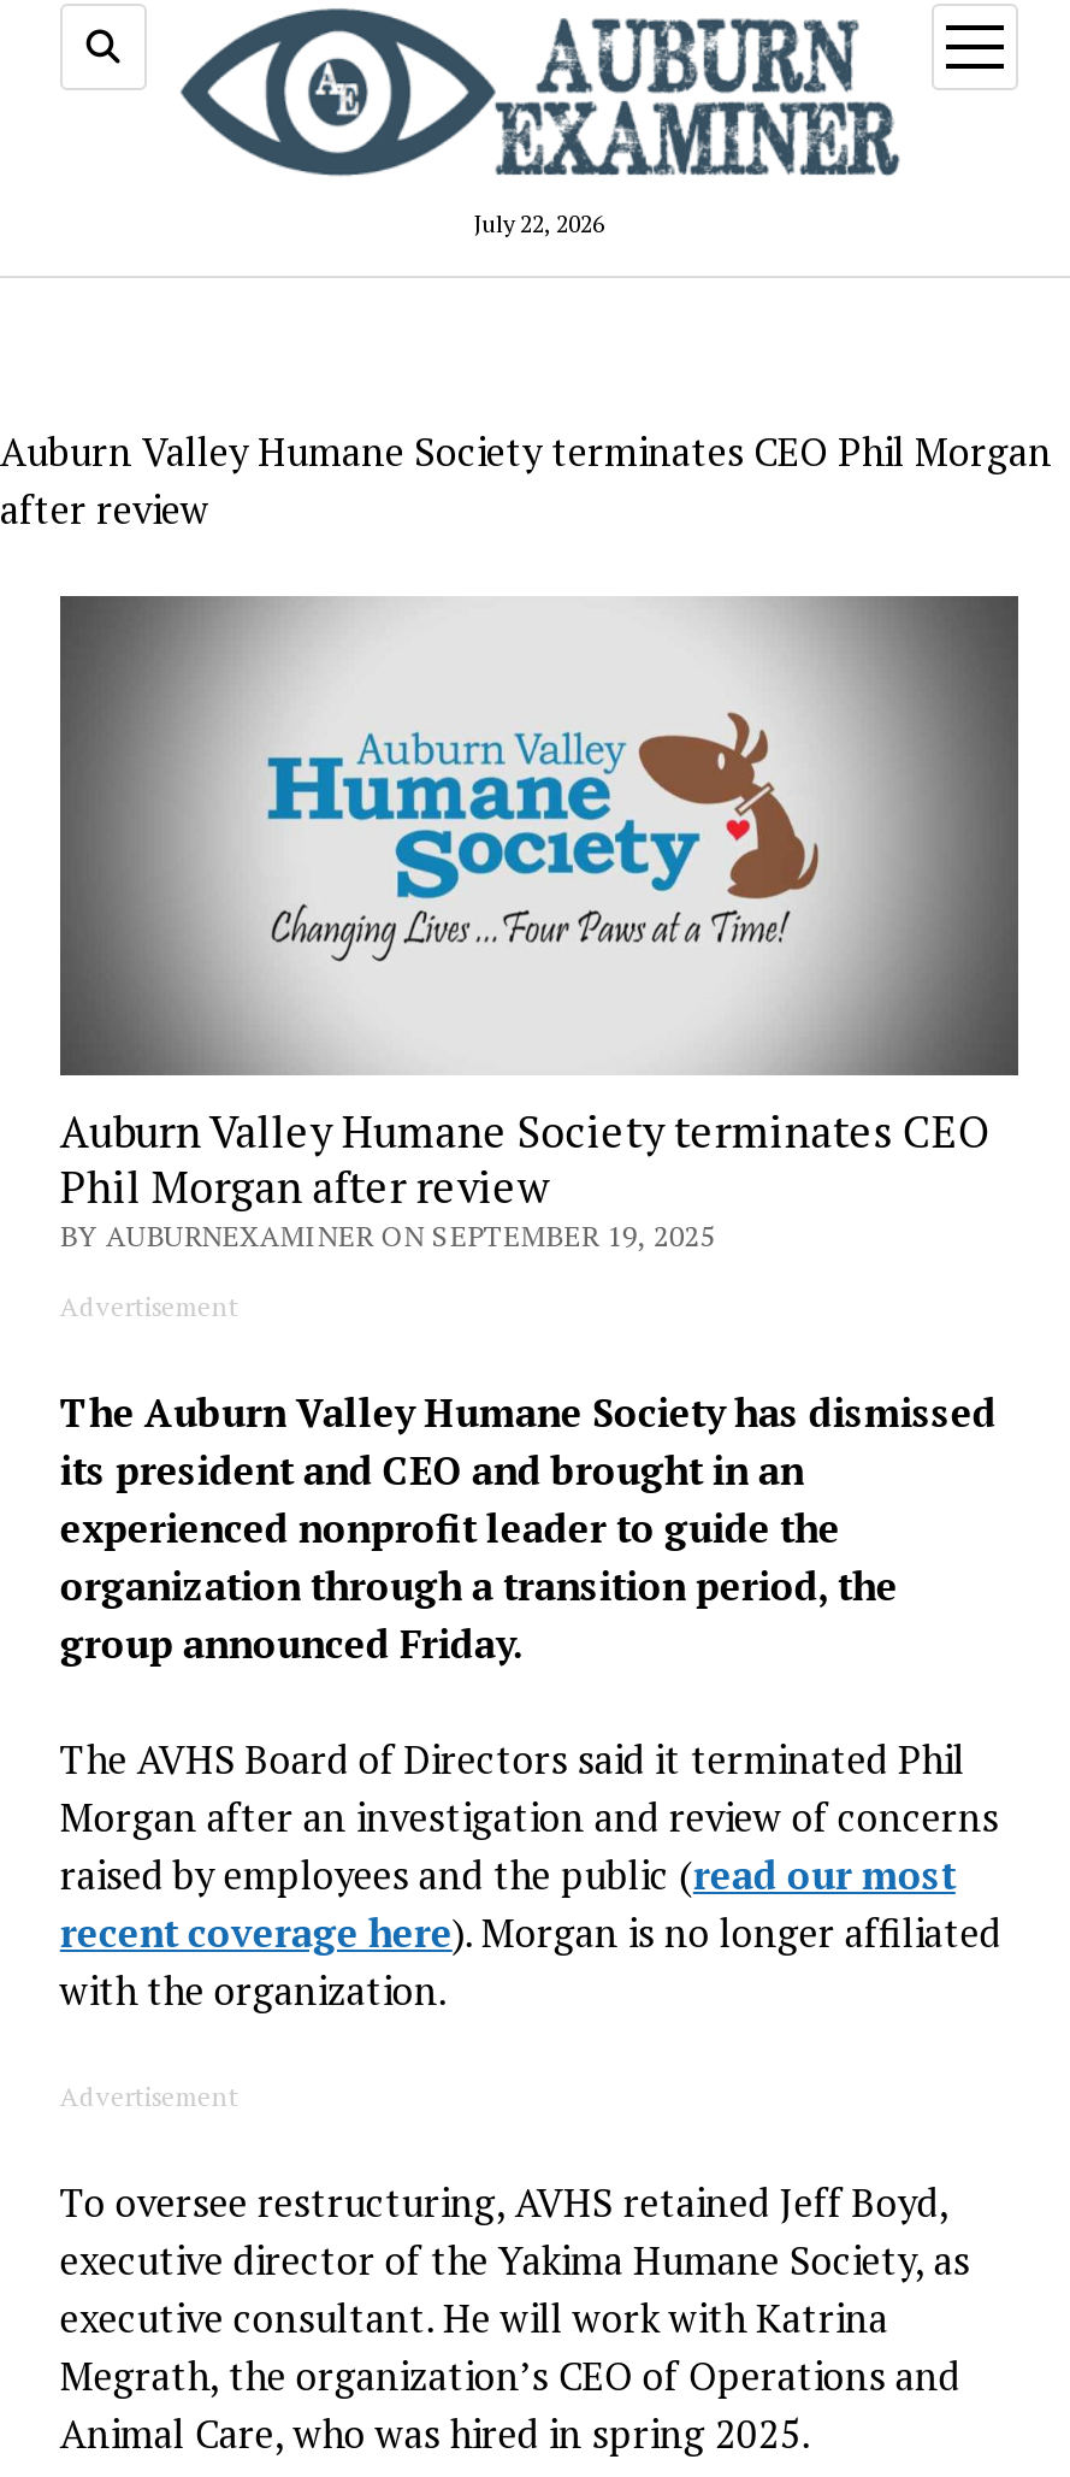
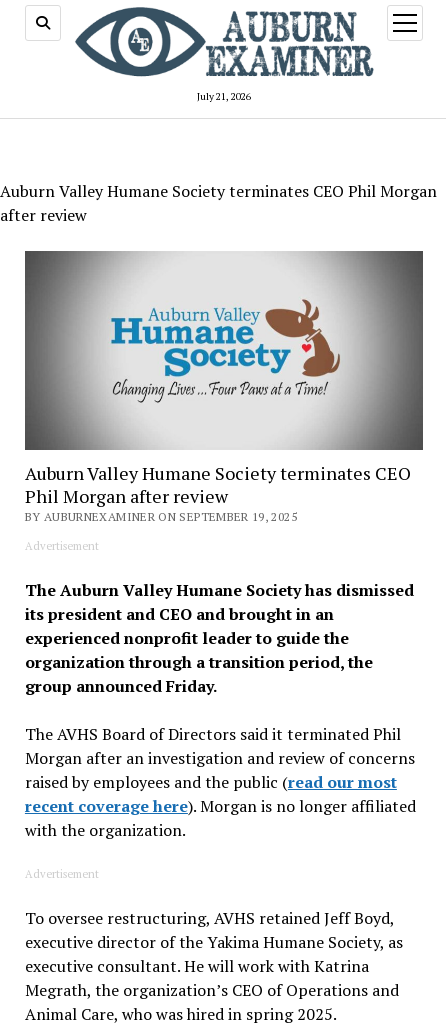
[474,207,604,238] July 22, 2026 -> [197,89,251,102] July 21, 2026

